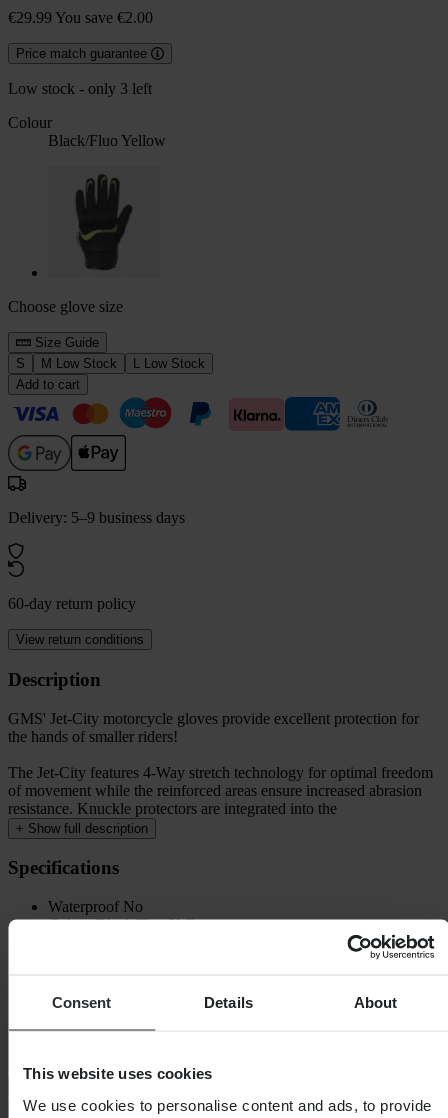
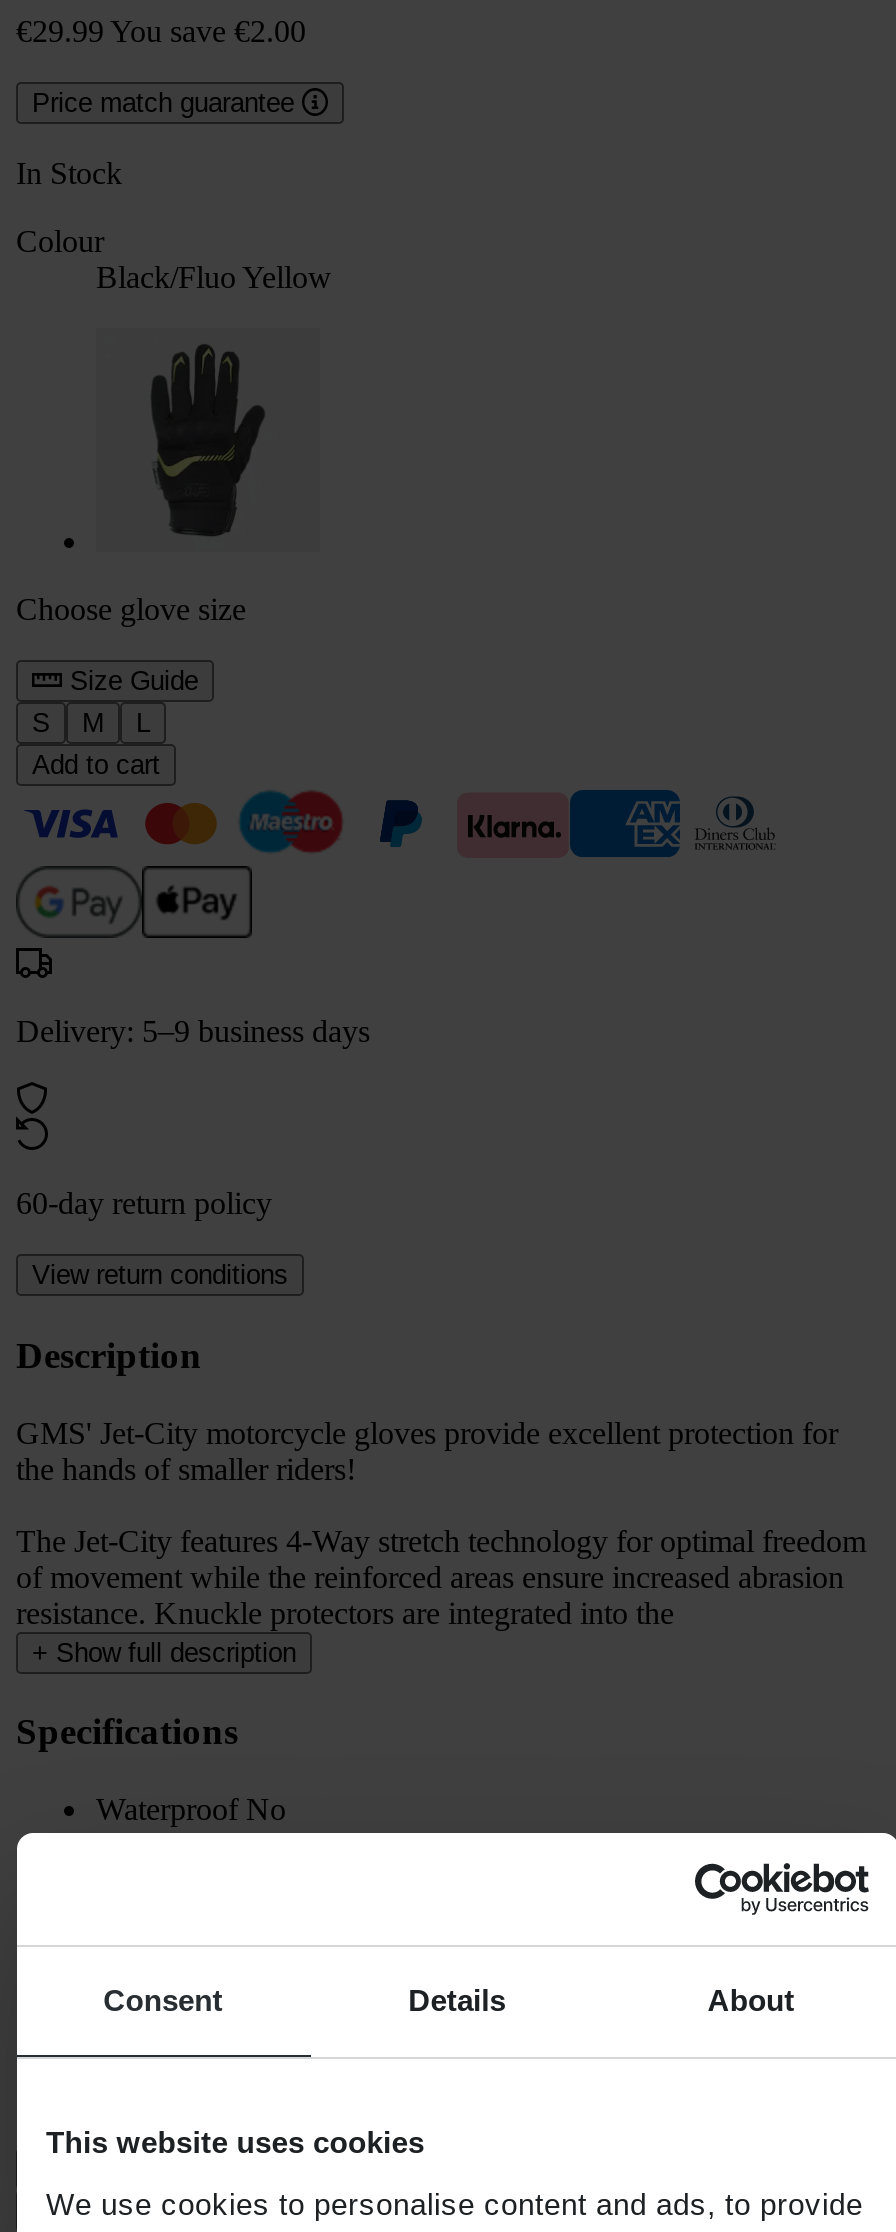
[8,80,152,97] Low stock - only 3 left -> [16,156,122,190] In Stock
[41,356,205,371] M Low Stock | L Low Stock -> [82,708,150,738] M | L

